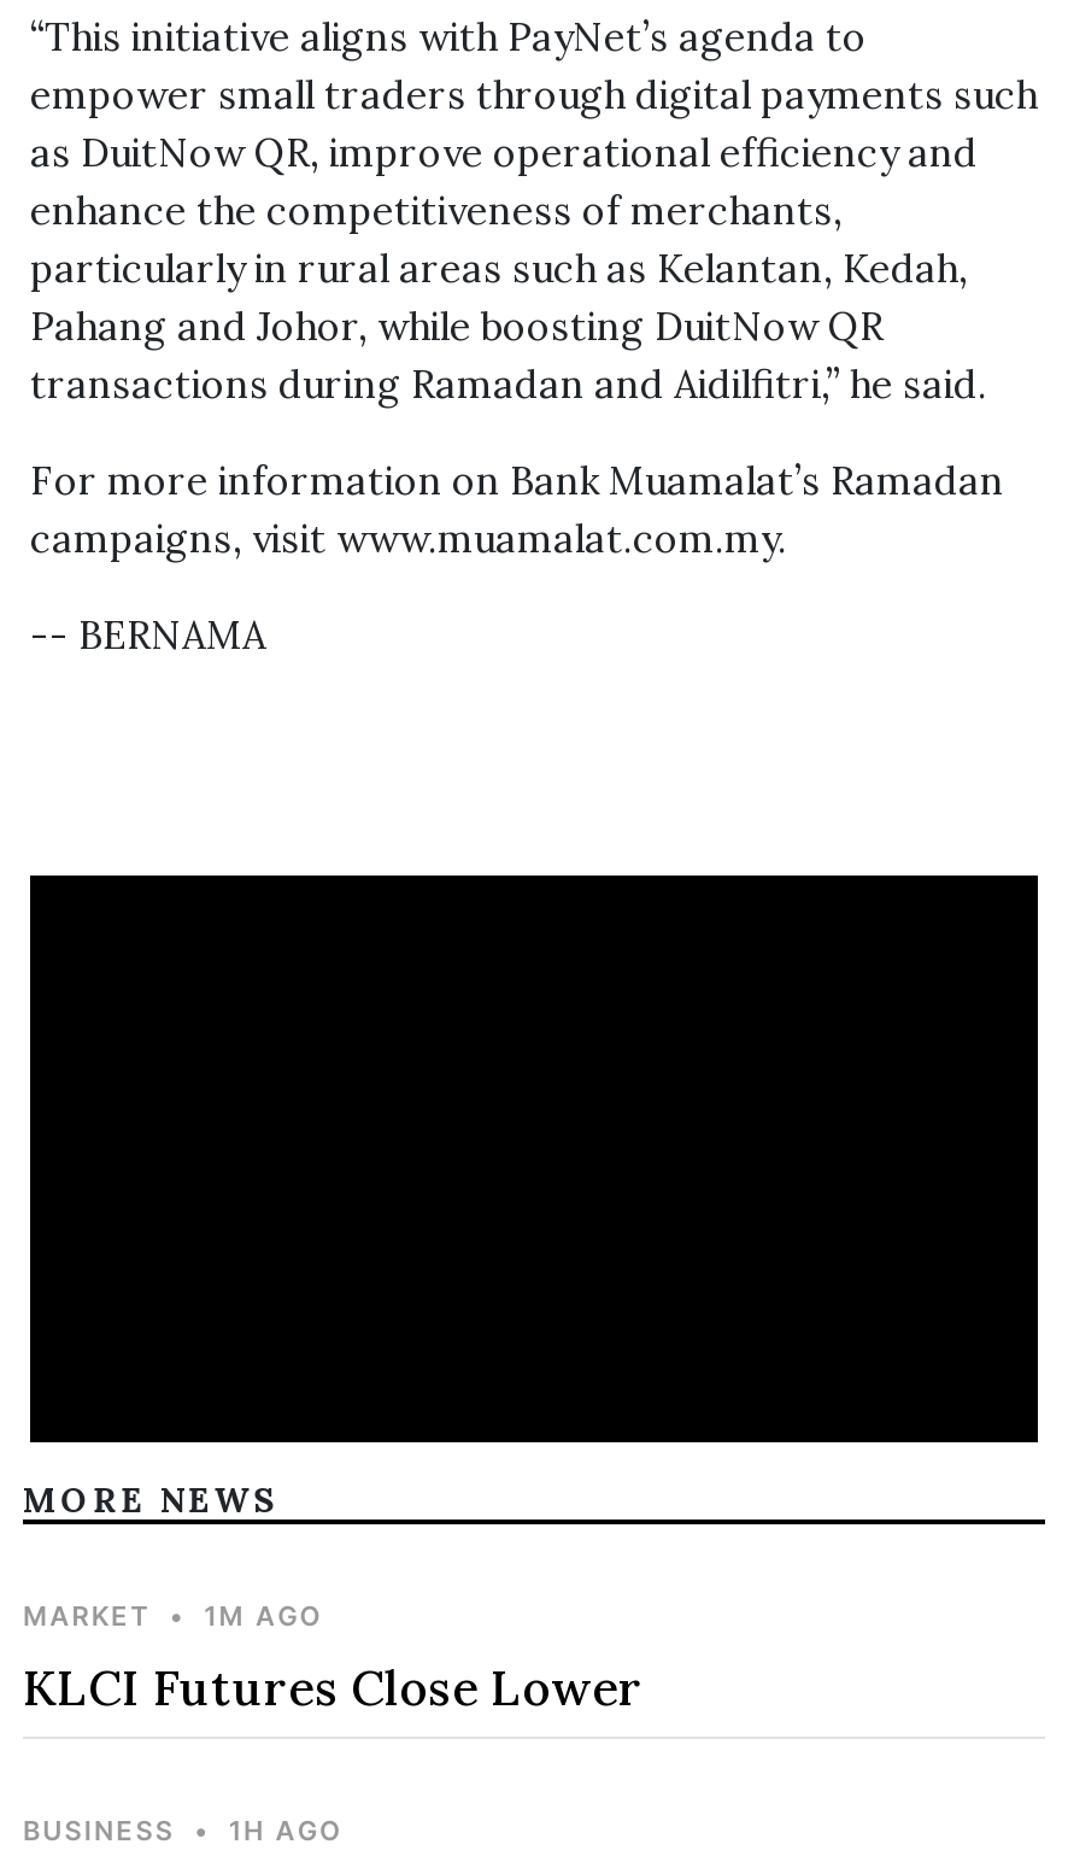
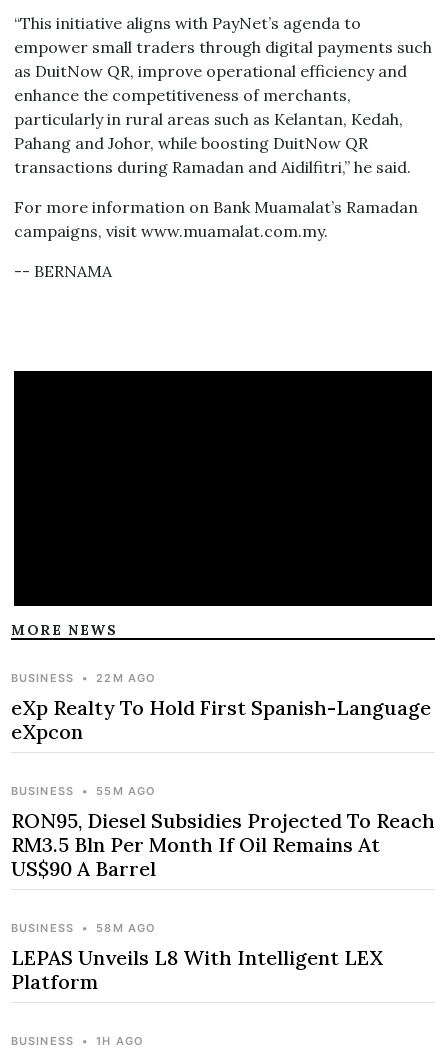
[23,1599,642,1718] MARKET • 1M AGO | KLCI Futures Close Lower -> [11,671,435,994] BUSINESS • 22M AGO | eXp Realty To Hold First Spanish-Language | eXpcon | BUSINESS • 55M AGO | RON95, Diesel Subsidies Projected To Reach | RM3.5 Bln Per Month If Oil Remains At | US$90 A Barrel | BUSINESS • 58M AGO | LEPAS Unveils L8 With Intelligent LEX | Platform

